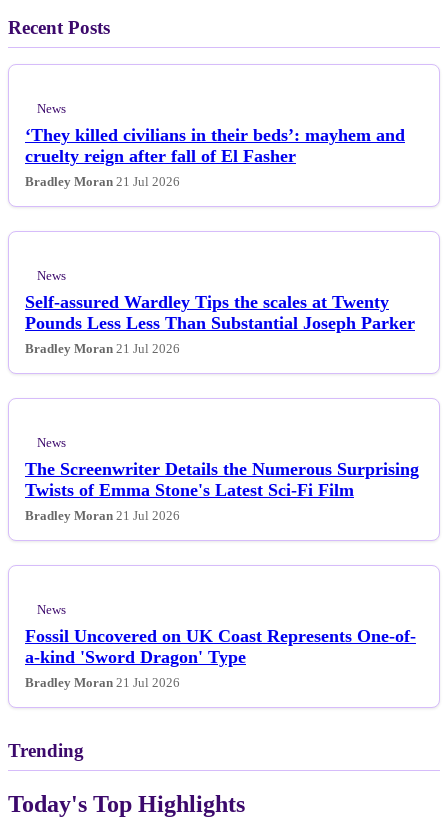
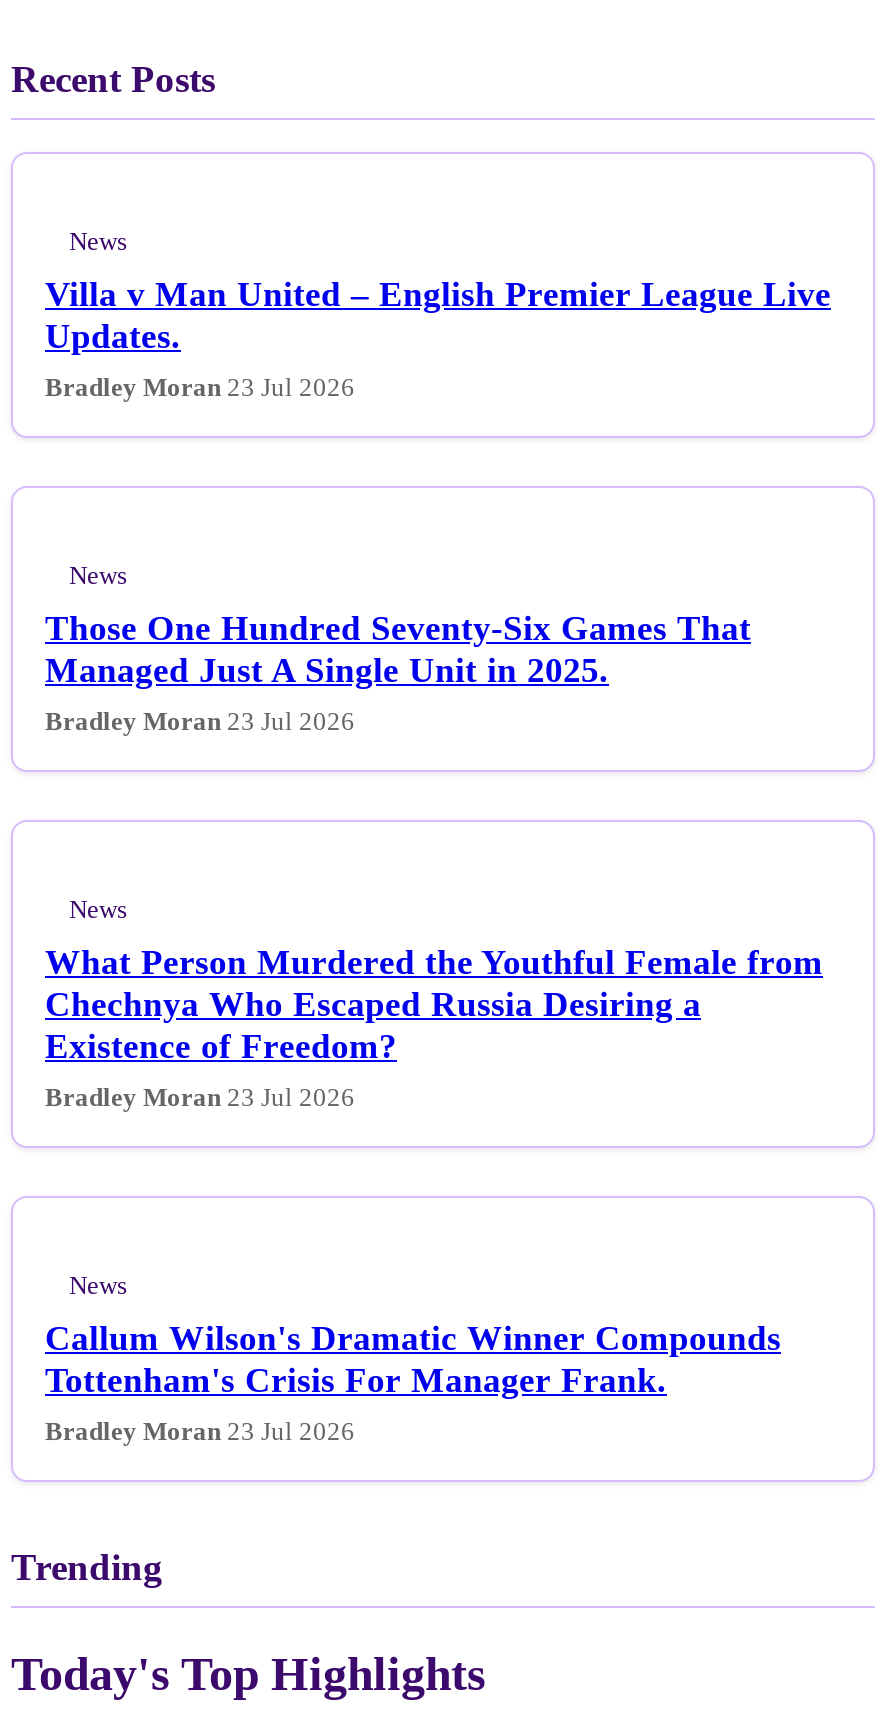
[25,125,405,189] ‘They killed civilians in their beds’: mayhem and | cruelty reign after fall of El Fasher | Bradley Moran 21 Jul 2026 -> [45,274,831,402] Villa v Man United – English Premier League Live | Updates. | Bradley Moran 23 Jul 2026
[25,292,415,356] Self-assured Wardley Tips the scales at Twenty | Pounds Less Less Than Substantial Joseph Parker | Bradley Moran 21 Jul 2026 -> [45,608,751,736] Those One Hundred Seventy-Six Games That | Managed Just A Single Unit in 2025. | Bradley Moran 23 Jul 2026
[25,459,419,523] The Screenwriter Details the Numerous Surprising | Twists of Emma Stone's Latest Sci-Fi Film | Bradley Moran 21 Jul 2026 -> [45,942,823,1112] What Person Murdered the Youthful Female from | Chechnya Who Escaped Russia Desiring a | Existence of Freedom? | Bradley Moran 23 Jul 2026
[25,626,416,690] Fossil Uncovered on UK Coast Represents One-of- | a-kind 'Sword Dragon' Type | Bradley Moran 21 Jul 2026 -> [45,1318,781,1446] Callum Wilson's Dramatic Winner Compounds | Tottenham's Crisis For Manager Frank. | Bradley Moran 23 Jul 2026

